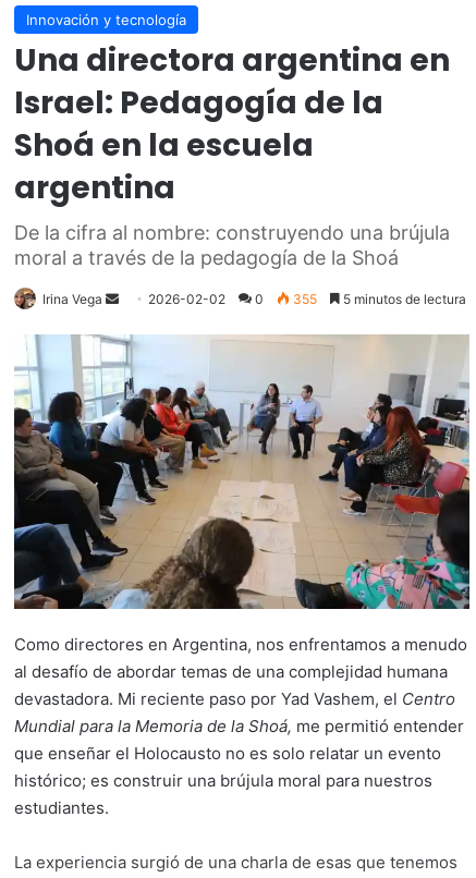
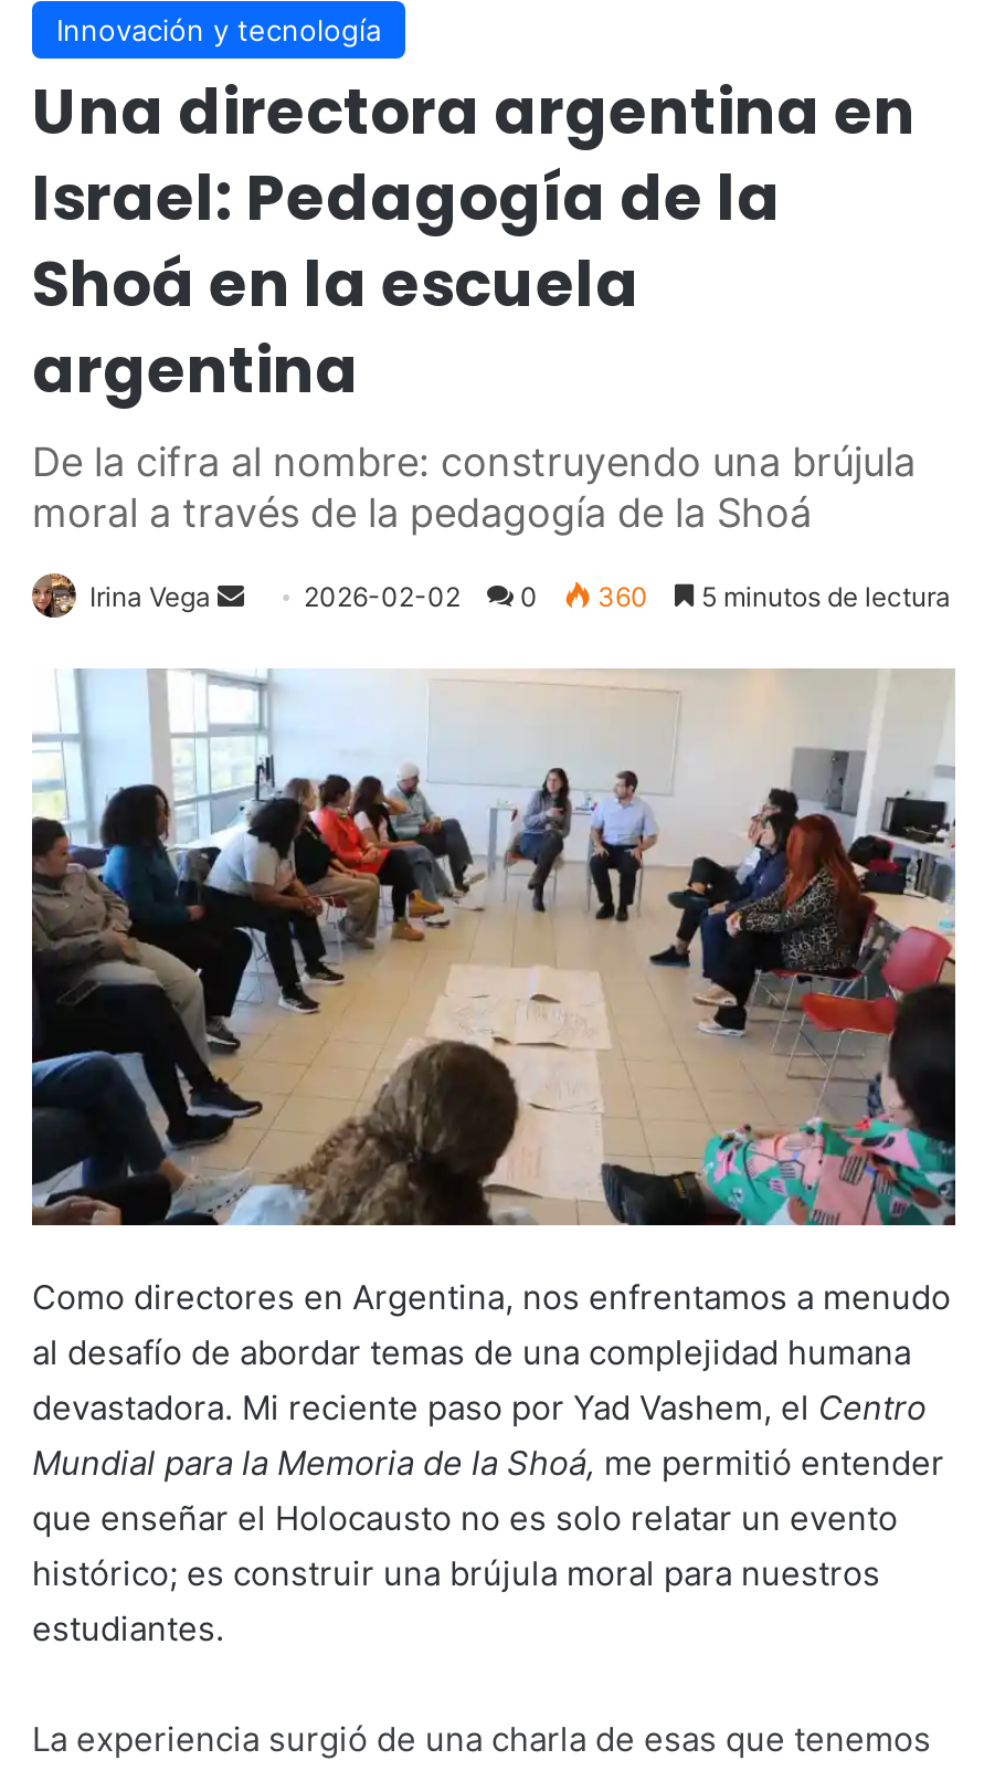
[290,291,317,308] 355 -> [591,581,648,614] 360

